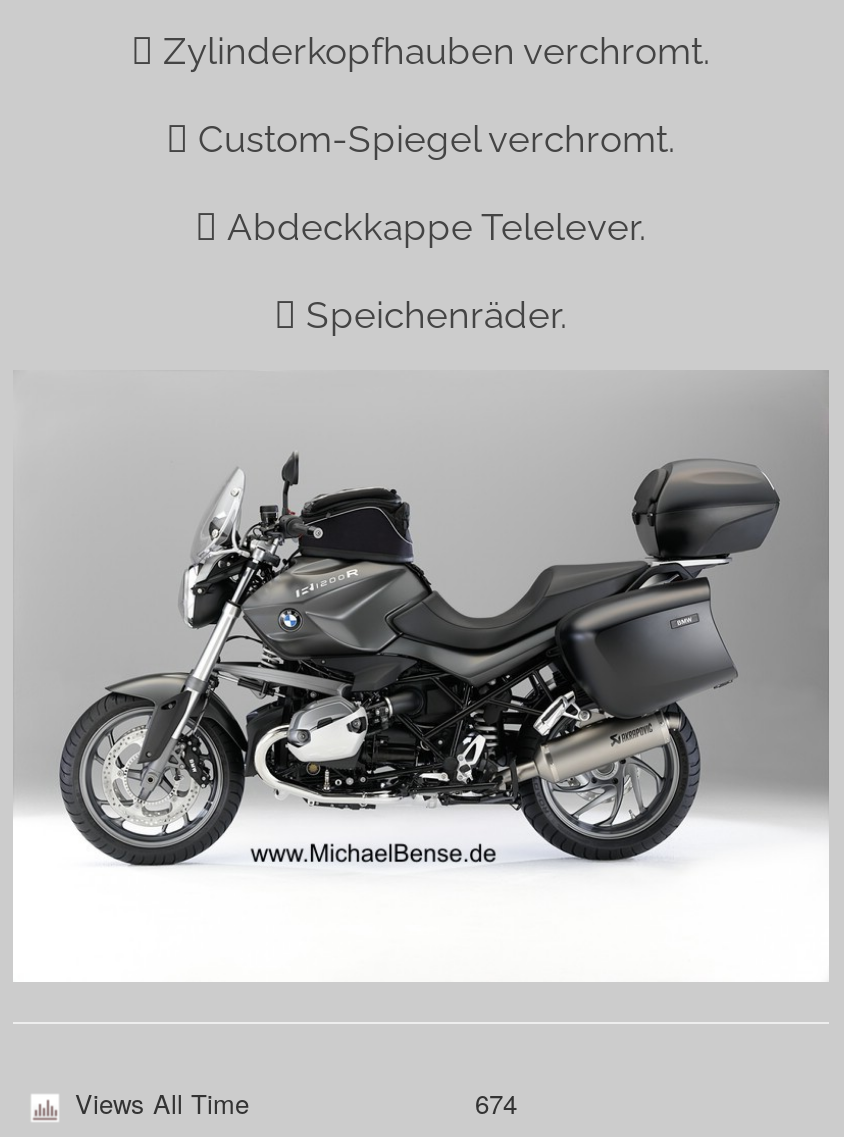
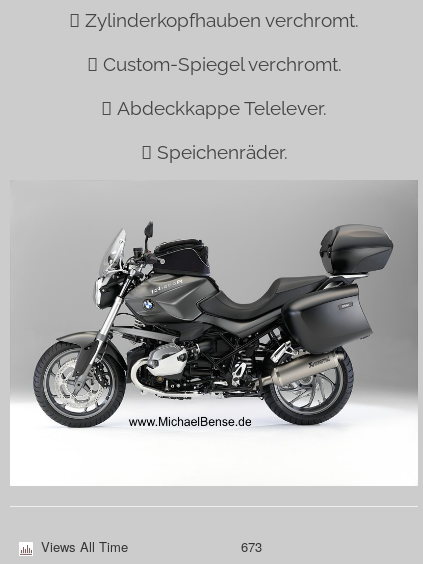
[475,1084,517,1122] 674 -> [241,537,262,556] 673

